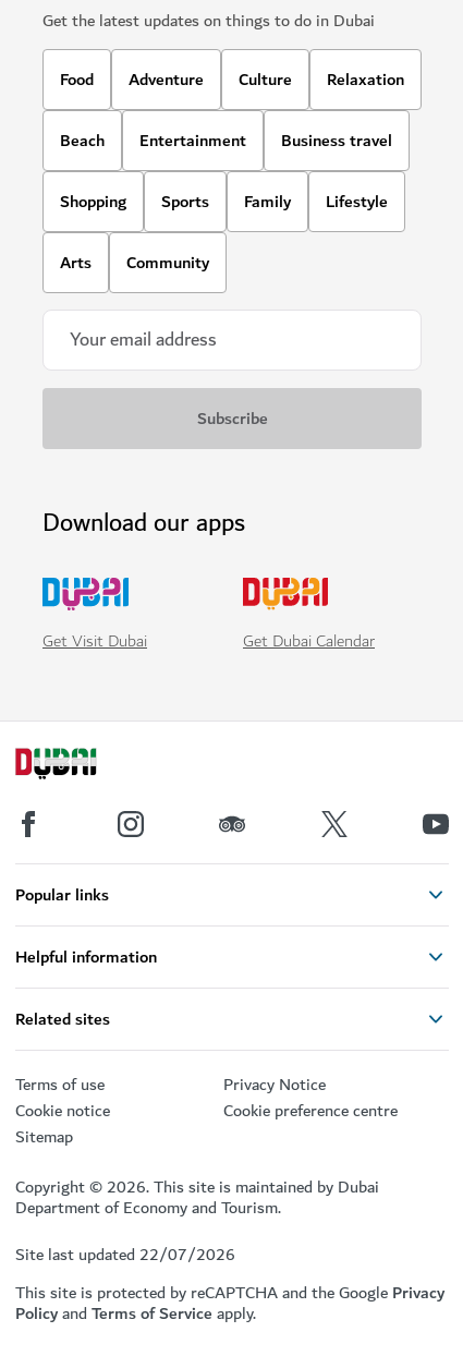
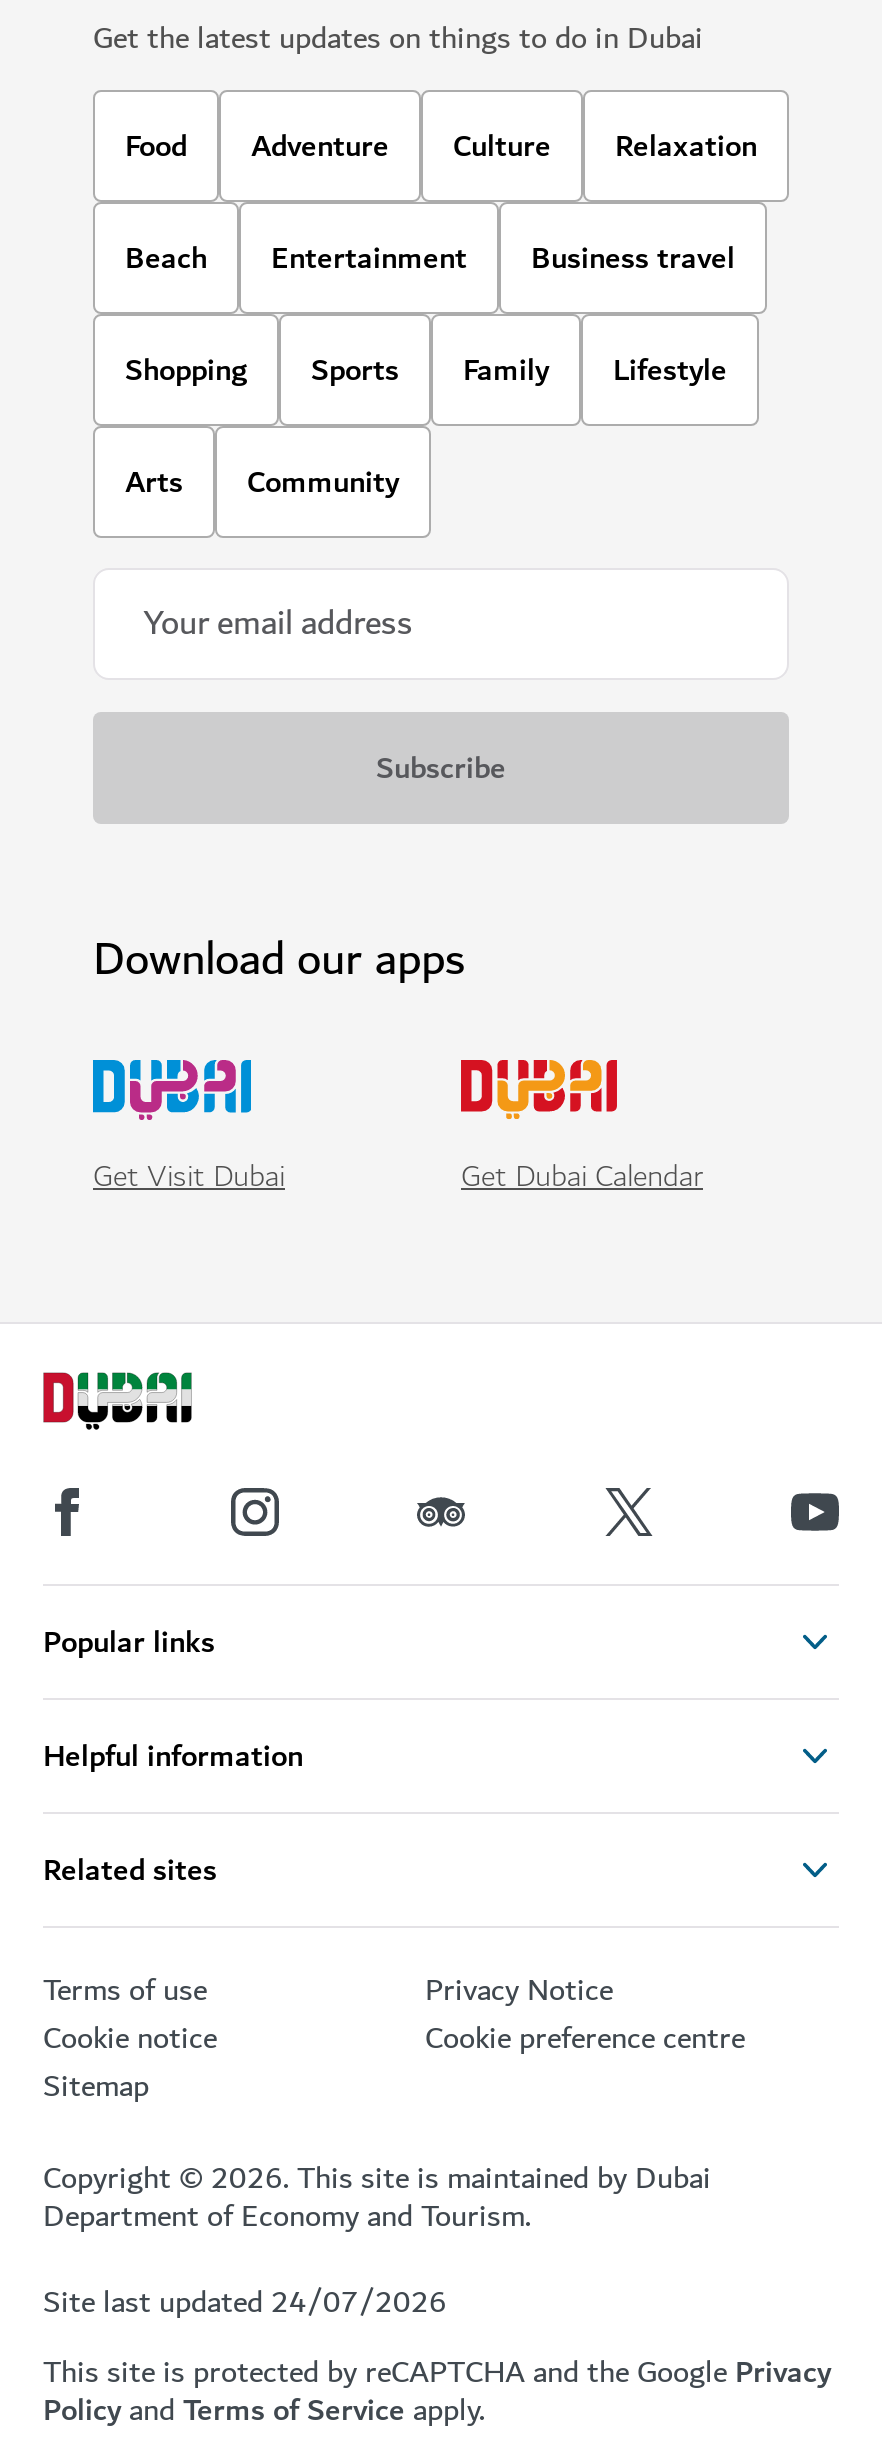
[15,1241,235,1269] Site last updated 22/07/2026 -> [43,2276,447,2328] Site last updated 24/07/2026

